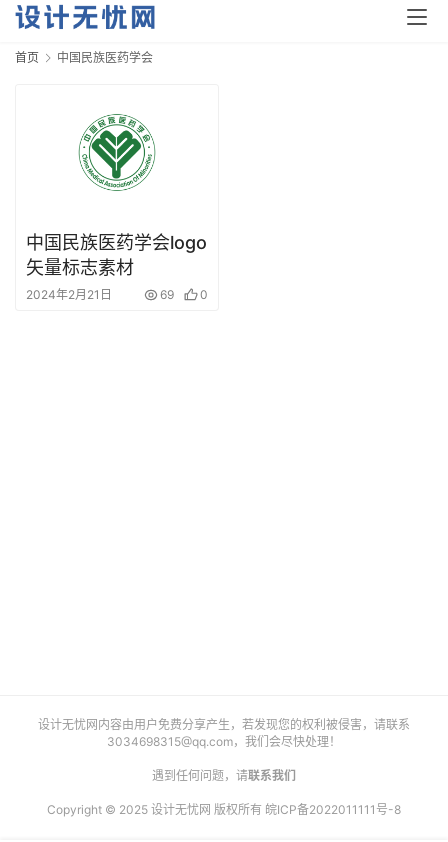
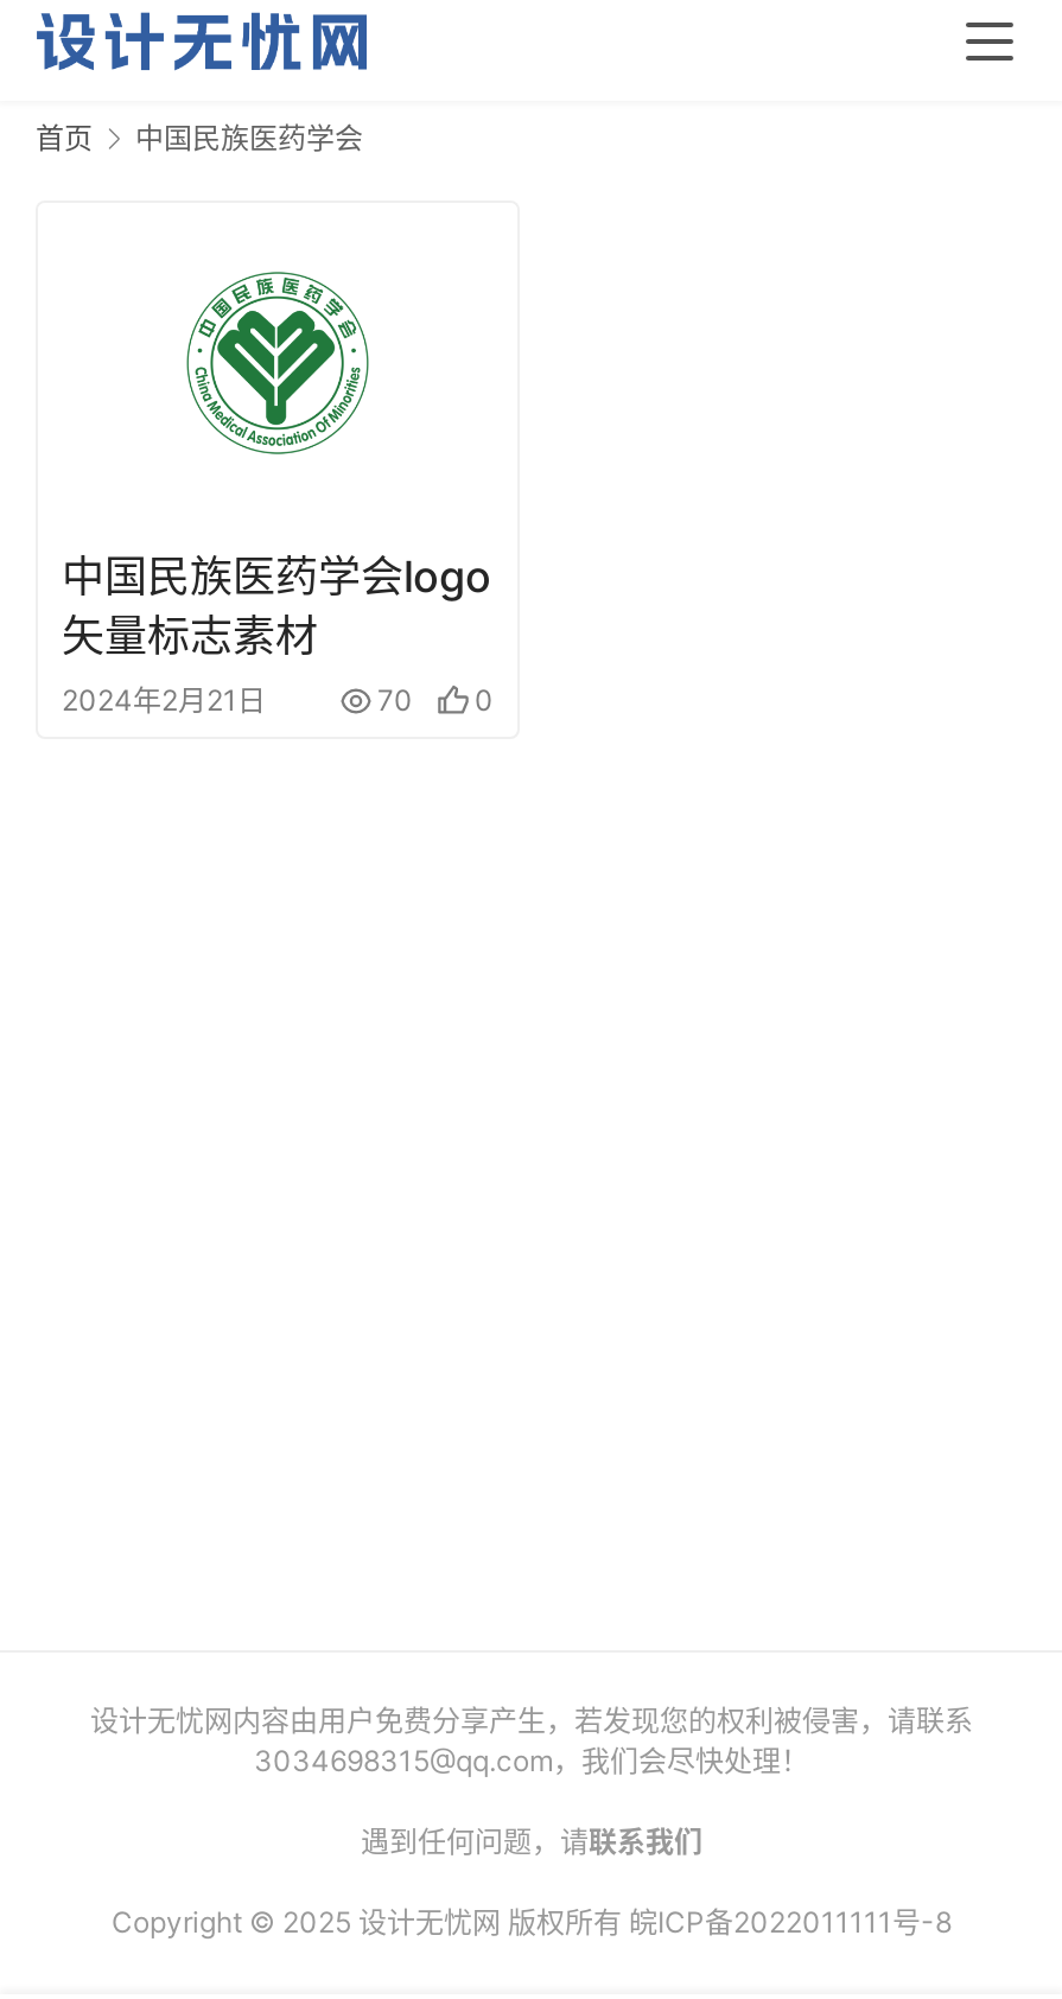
[160,287,208,302] 69 0 -> [377,682,494,718] 70 0

